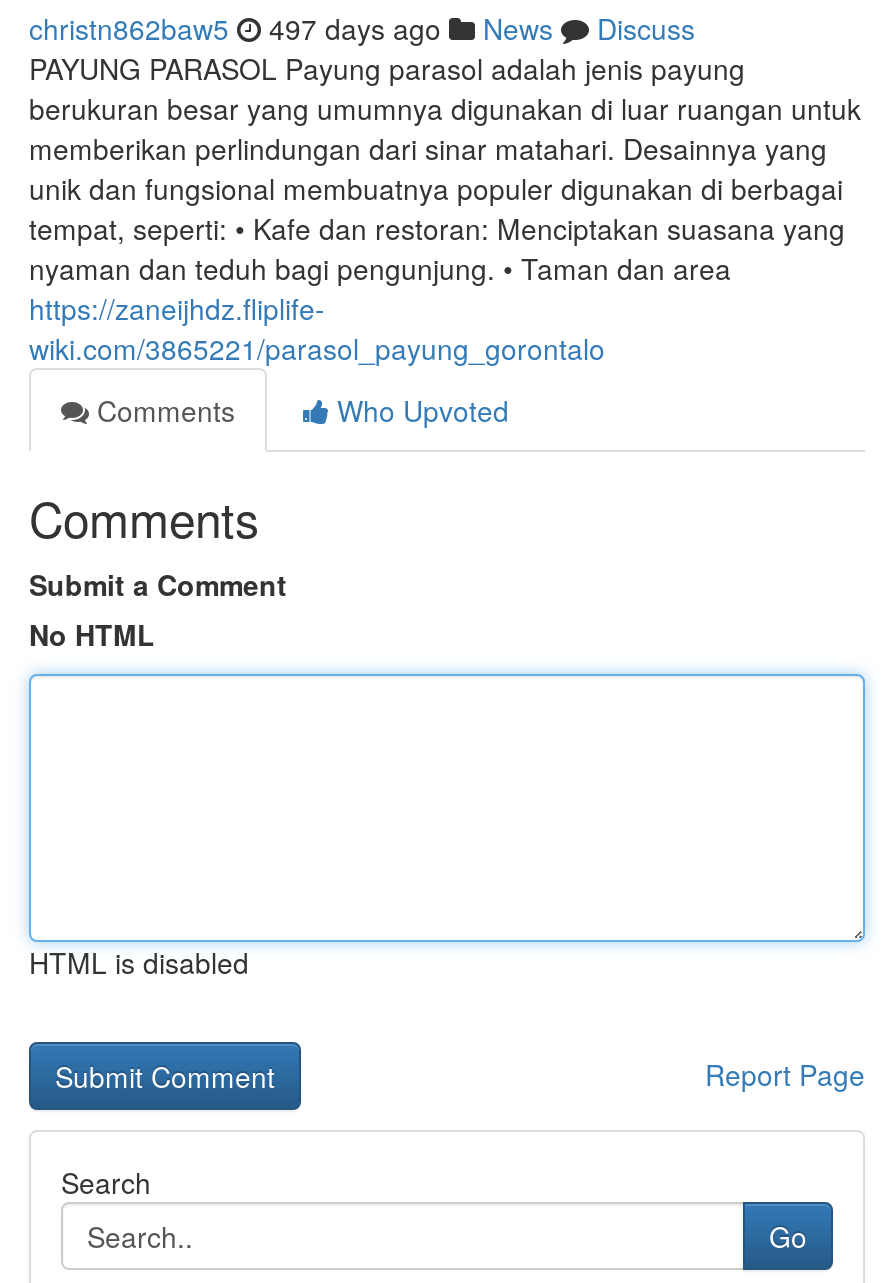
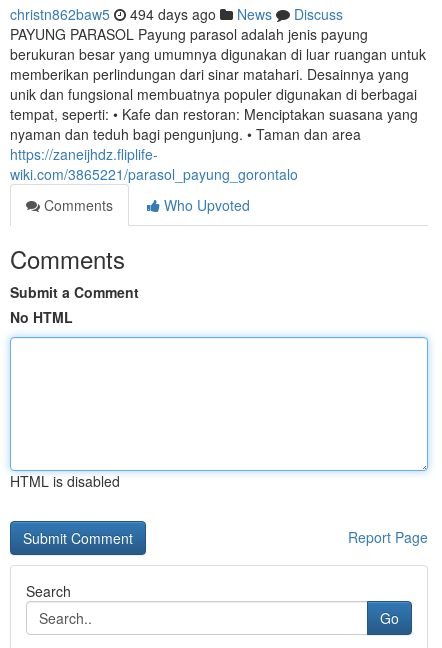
[29,8,695,48] christn862baw5 497 days ago News Discuss -> [10,4,343,24] christn862baw5 494 days ago News Discuss

